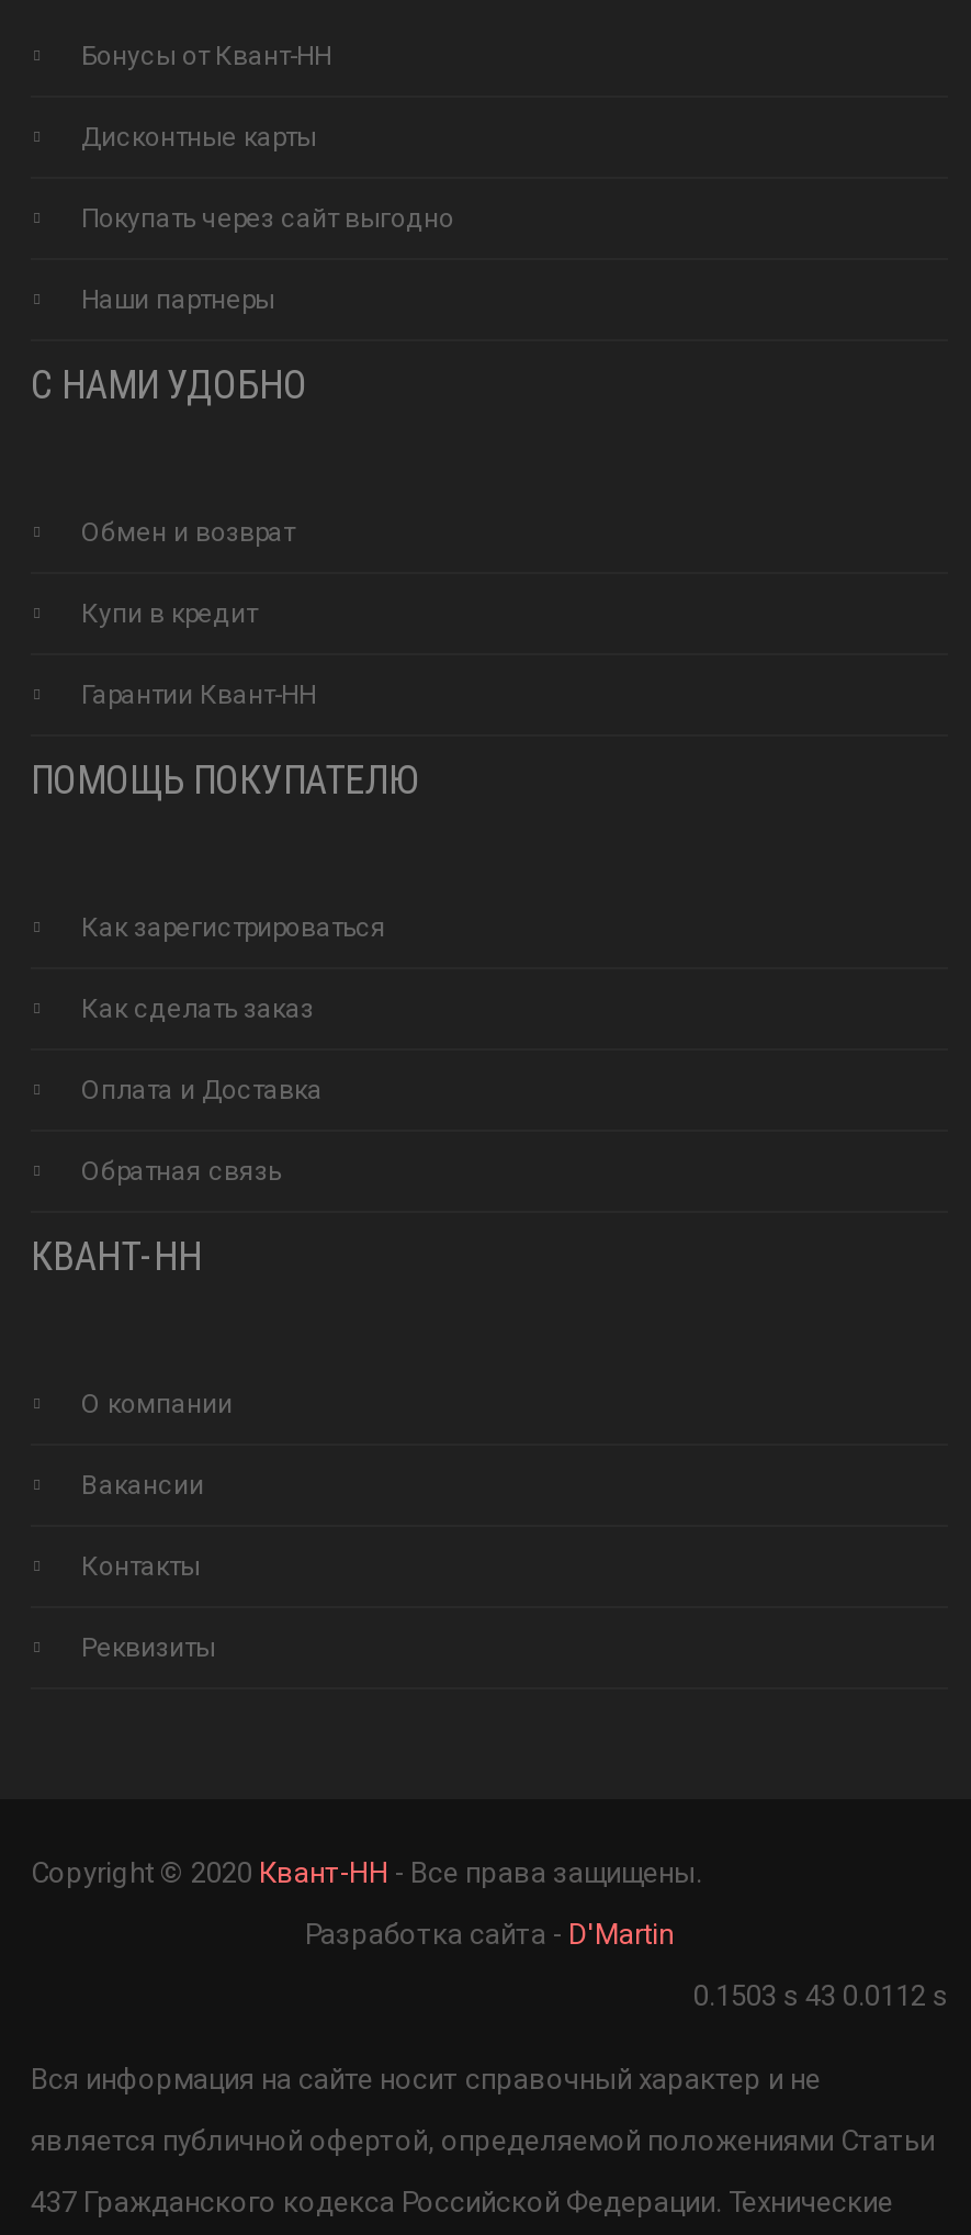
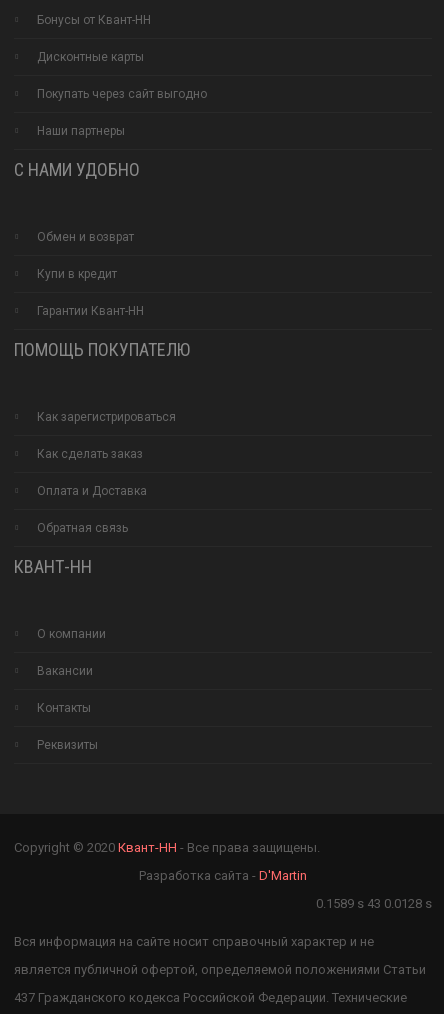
[693,1979,948,2012] 0.1503 s 43 0.0112 s -> [316,896,432,911] 0.1589 s 43 0.0128 s

